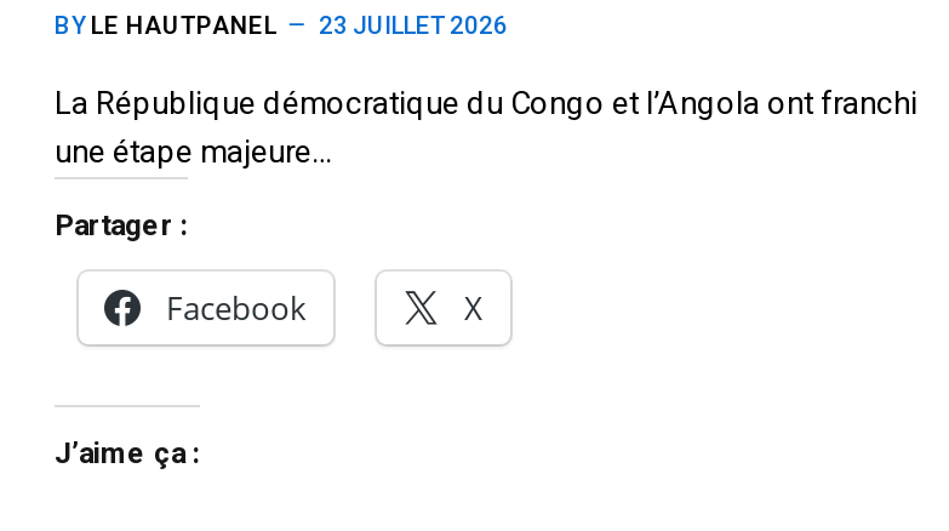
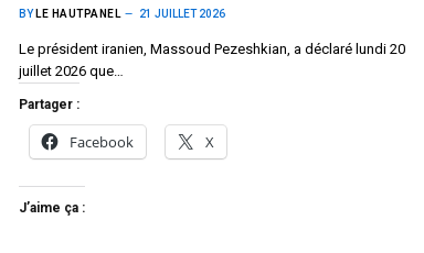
[55,12,508,39] BY LE HAUTPANEL 23 JUILLET 2026 -> [19,8,225,20] BY LE HAUTPANEL 21 JUILLET 2026
[55,85,917,170] La République démocratique du Congo et l’Angola ont franchi | une étape majeure… -> [19,41,405,79] Le président iranien, Massoud Pezeshkian, a déclaré lundi 20 | juillet 2026 que…

